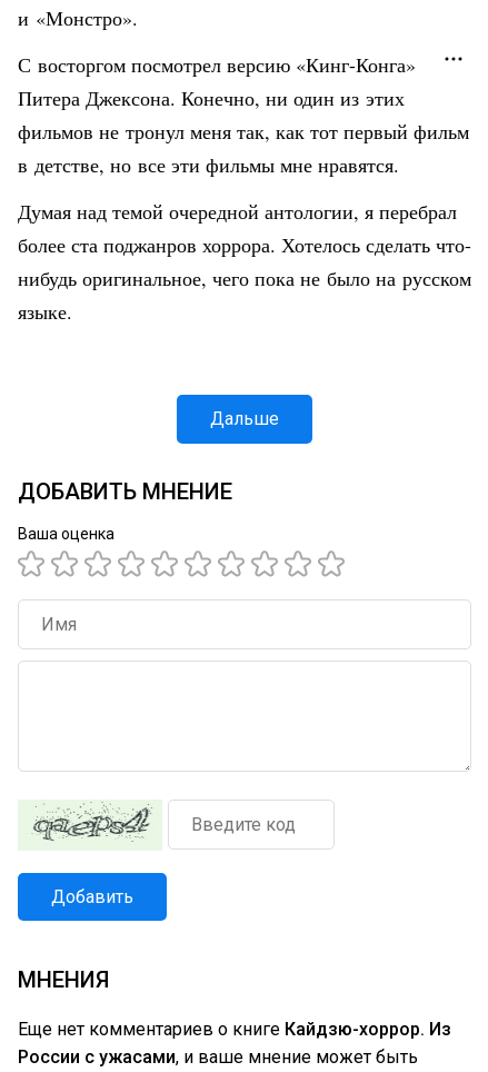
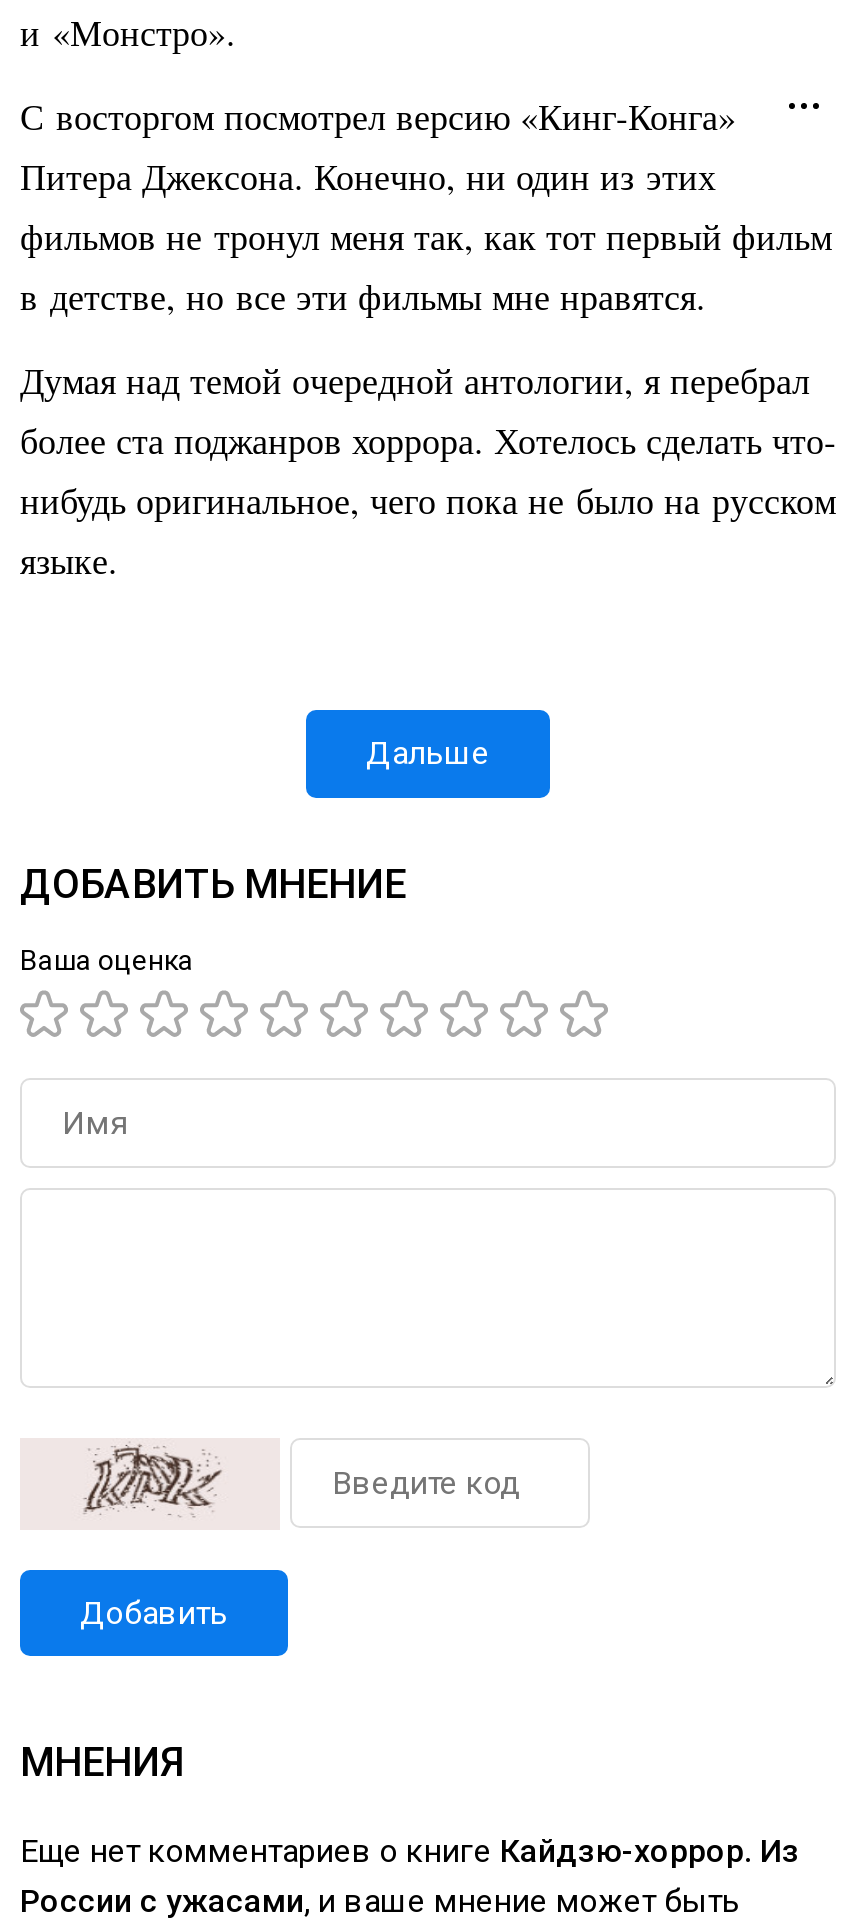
[32,804,151,841] [image] -> [48,1444,256,1518] [image]

